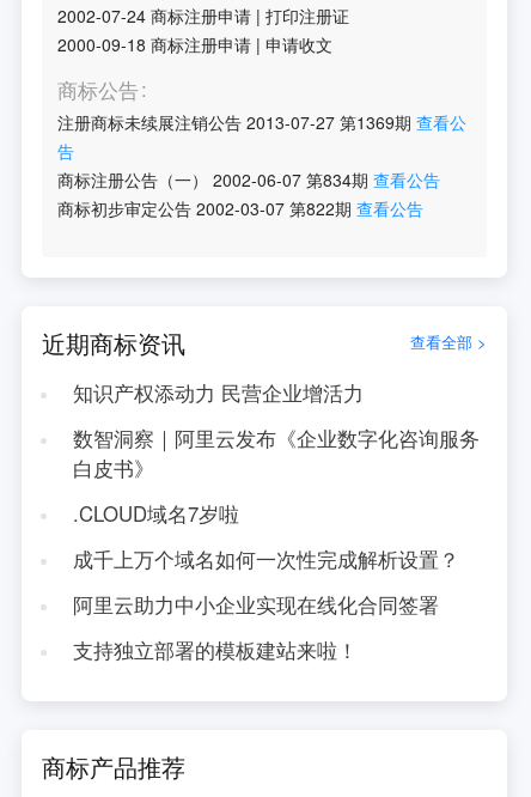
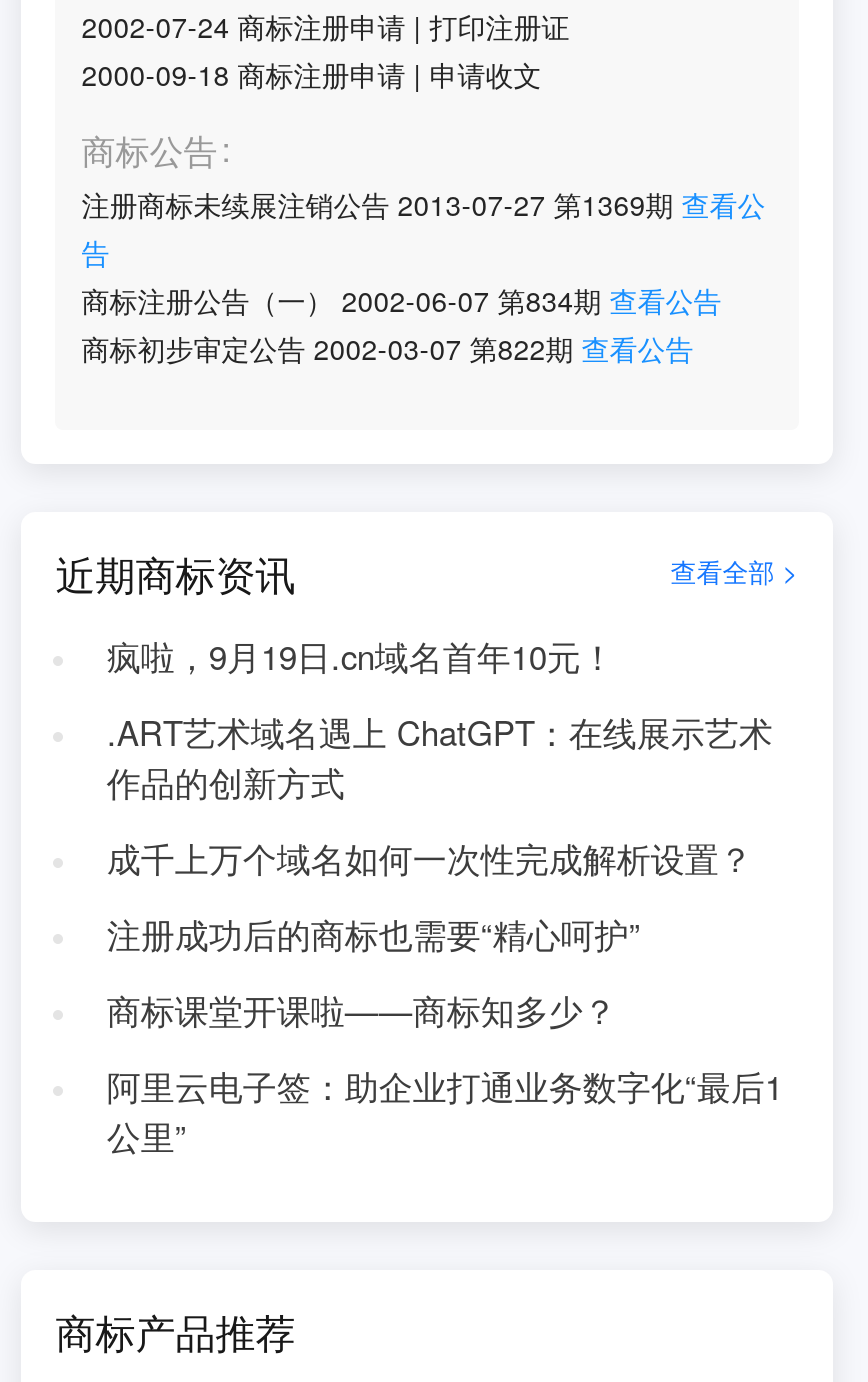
[73,378,479,528] 知识产权添动力 民营企业增活力 | 数智洞察｜阿里云发布《企业数字化咨询服务 | 白皮书》 | .CLOUD域名7岁啦 -> [107,632,773,806] 疯啦，9月19日.cn域名首年10元！ | .ART艺术域名遇上 ChatGPT：在线展示艺术 | 作品的创新方式
moved [73,544,459,573] -> [107,834,753,882]: 成千上万个域名如何一次性完成解析设置？
[73,590,439,664] 阿里云助力中小企业实现在线化合同签署 | 支持独立部署的模板建站来啦！ -> [107,910,783,1160] 注册成功后的商标也需要“精心呵护” | 商标课堂开课啦——商标知多少？ | 阿里云电子签：助企业打通业务数字化“最后1 | 公里”

